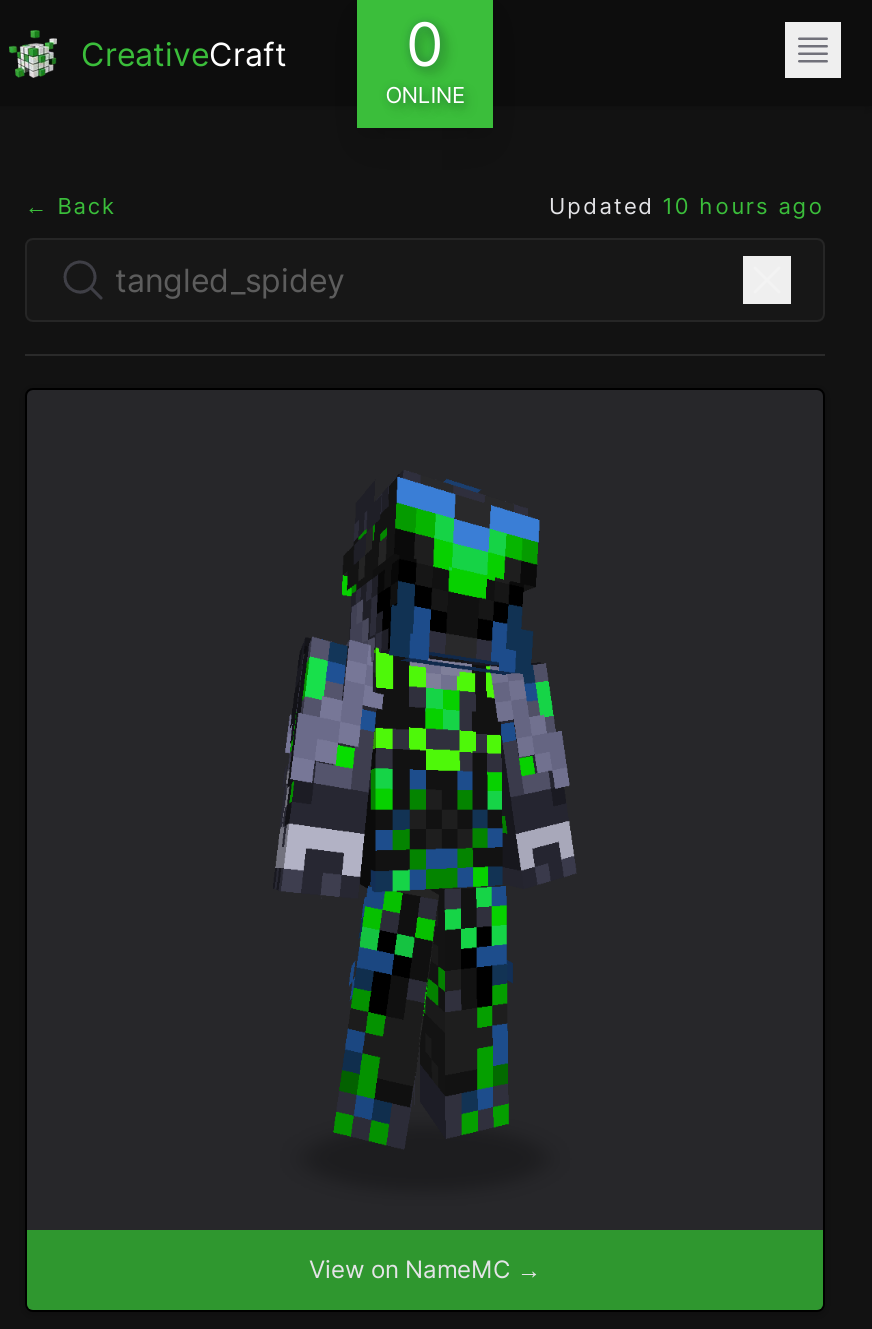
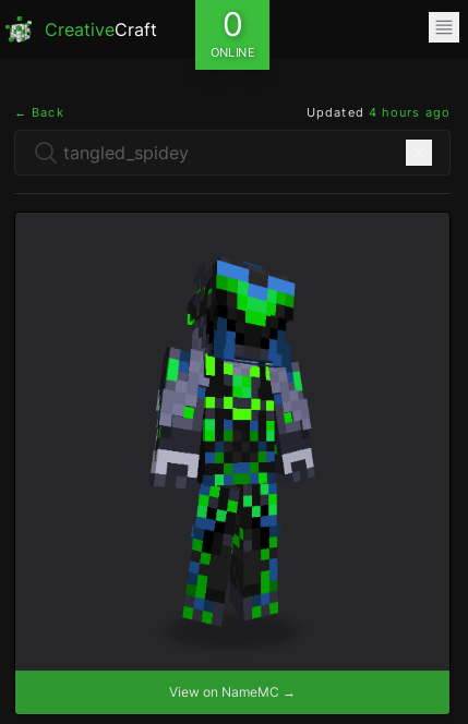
[549,192,825,220] Updated 10 hours ago -> [307,105,451,120] Updated 4 hours ago

